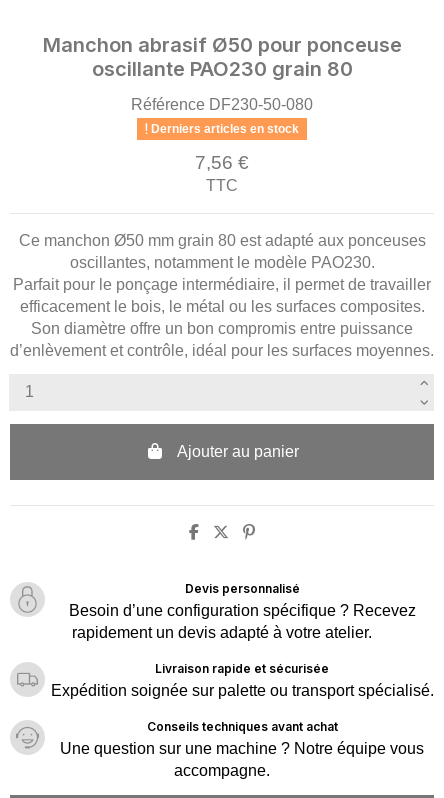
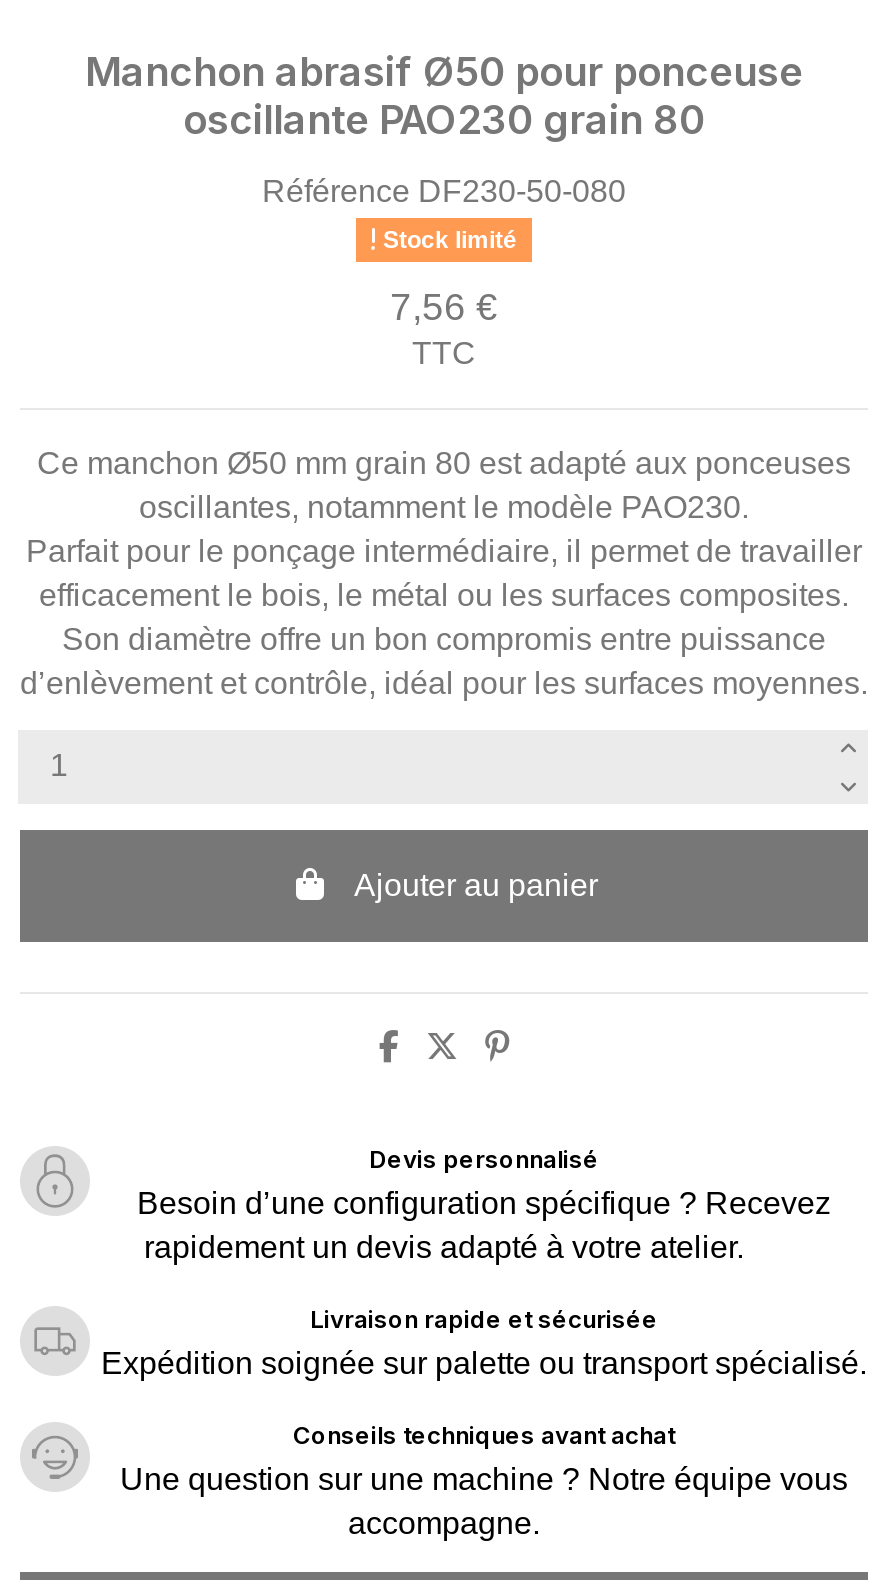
[148,122,299,136] Derniers articles en stock -> [377,226,517,254] Stock limité

